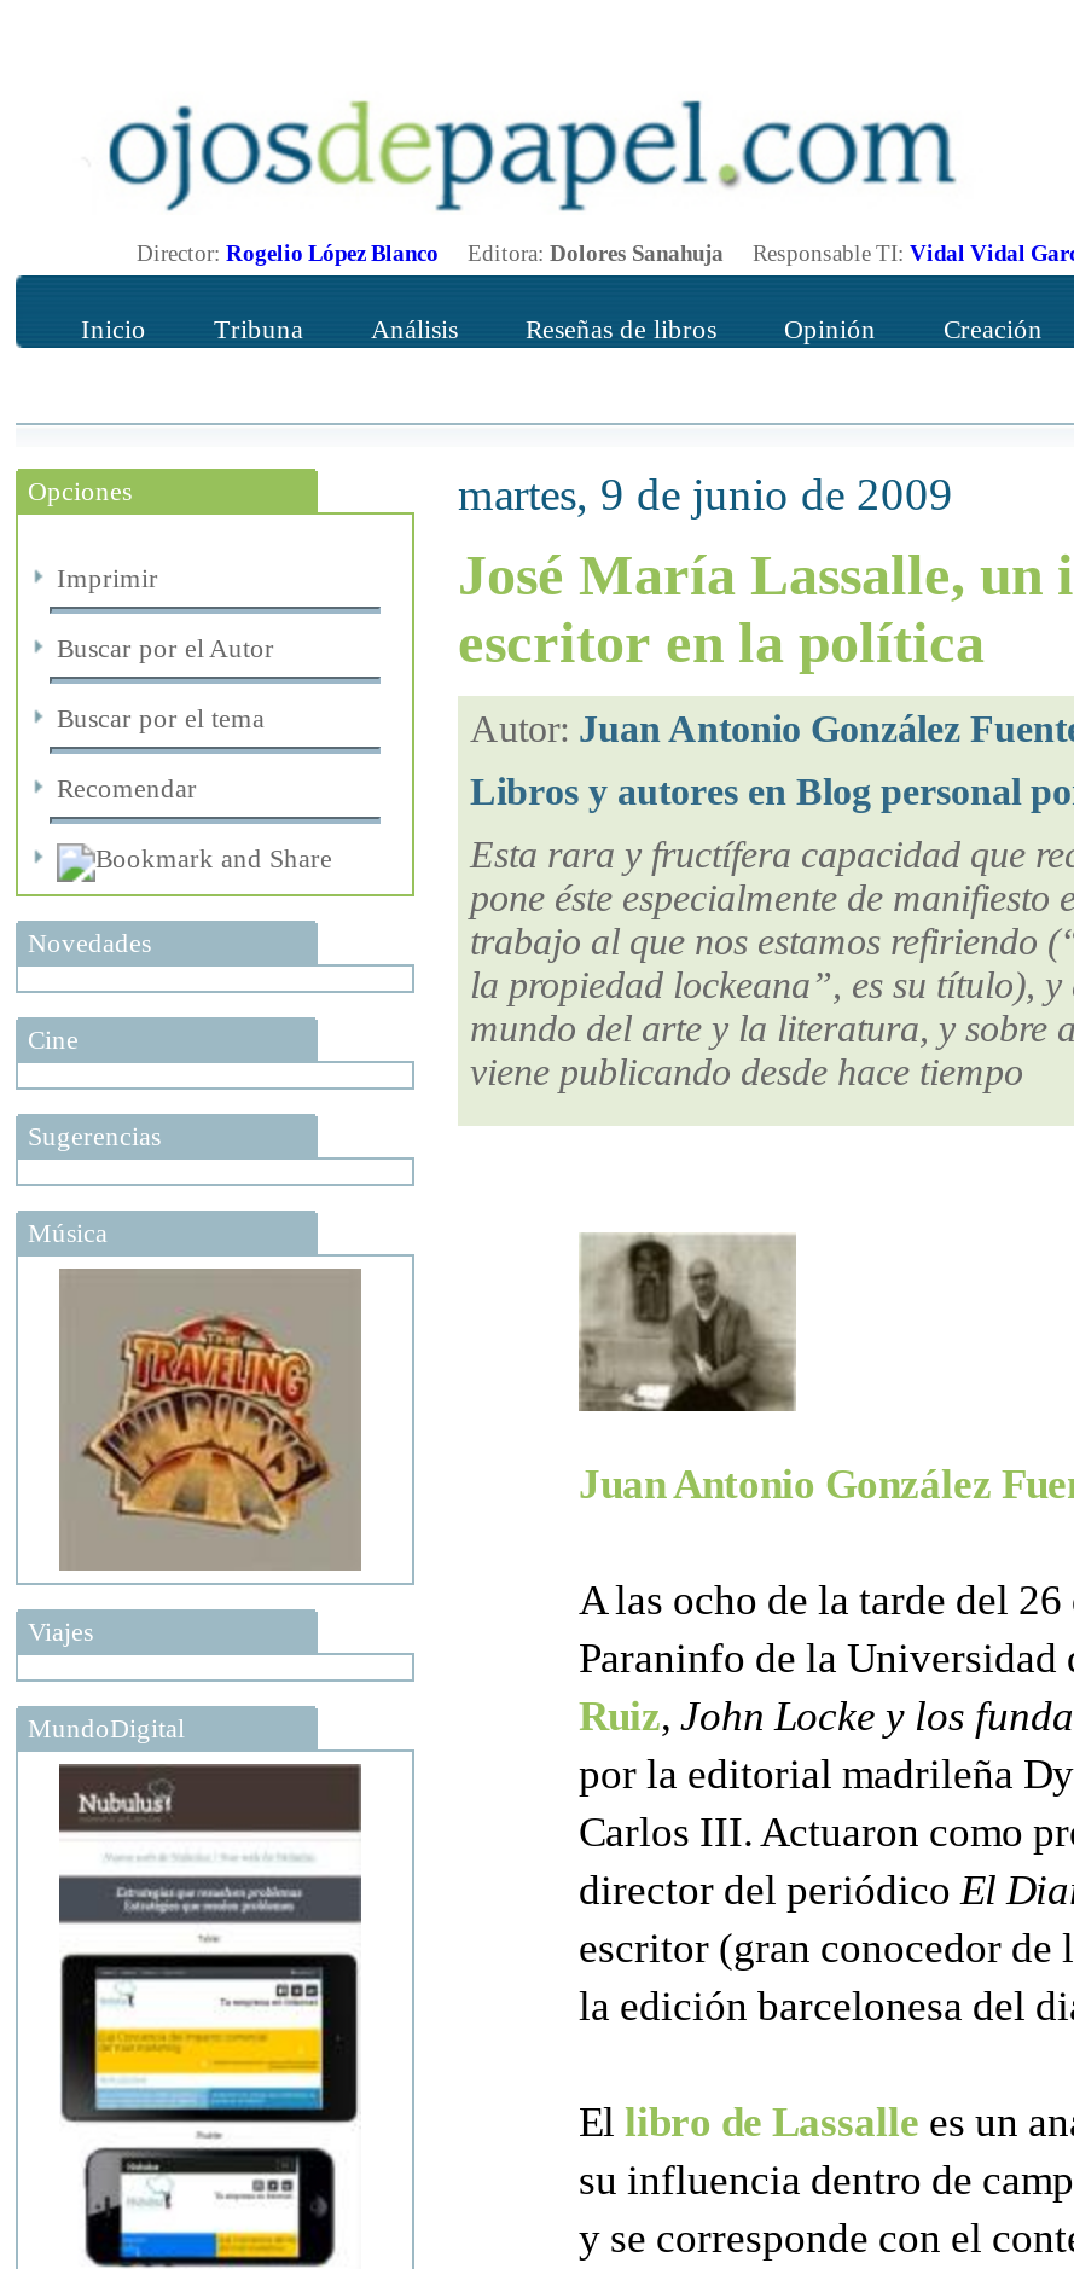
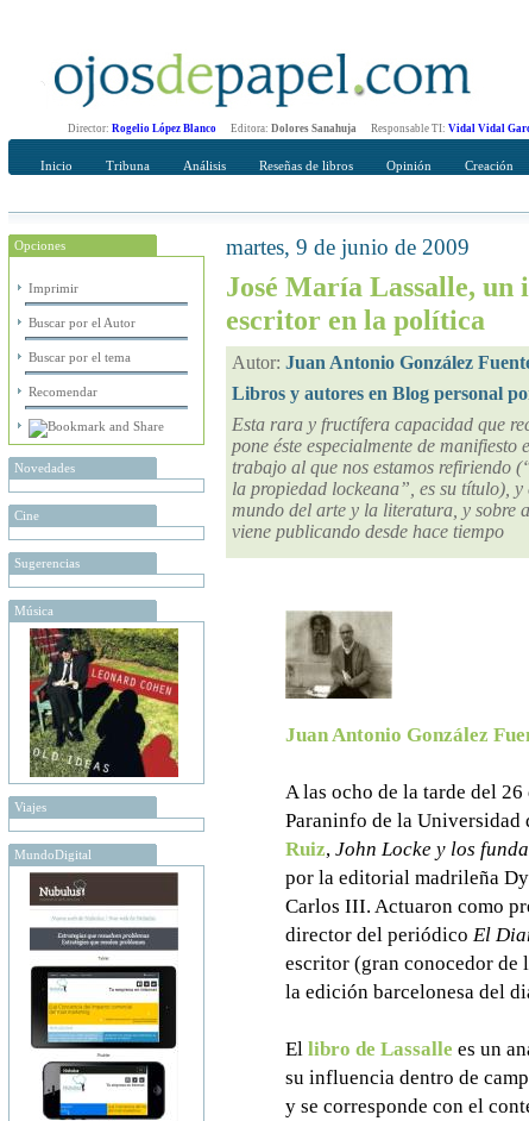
[59,1269,361,1571] [image] -> [29,627,180,778] [image]

